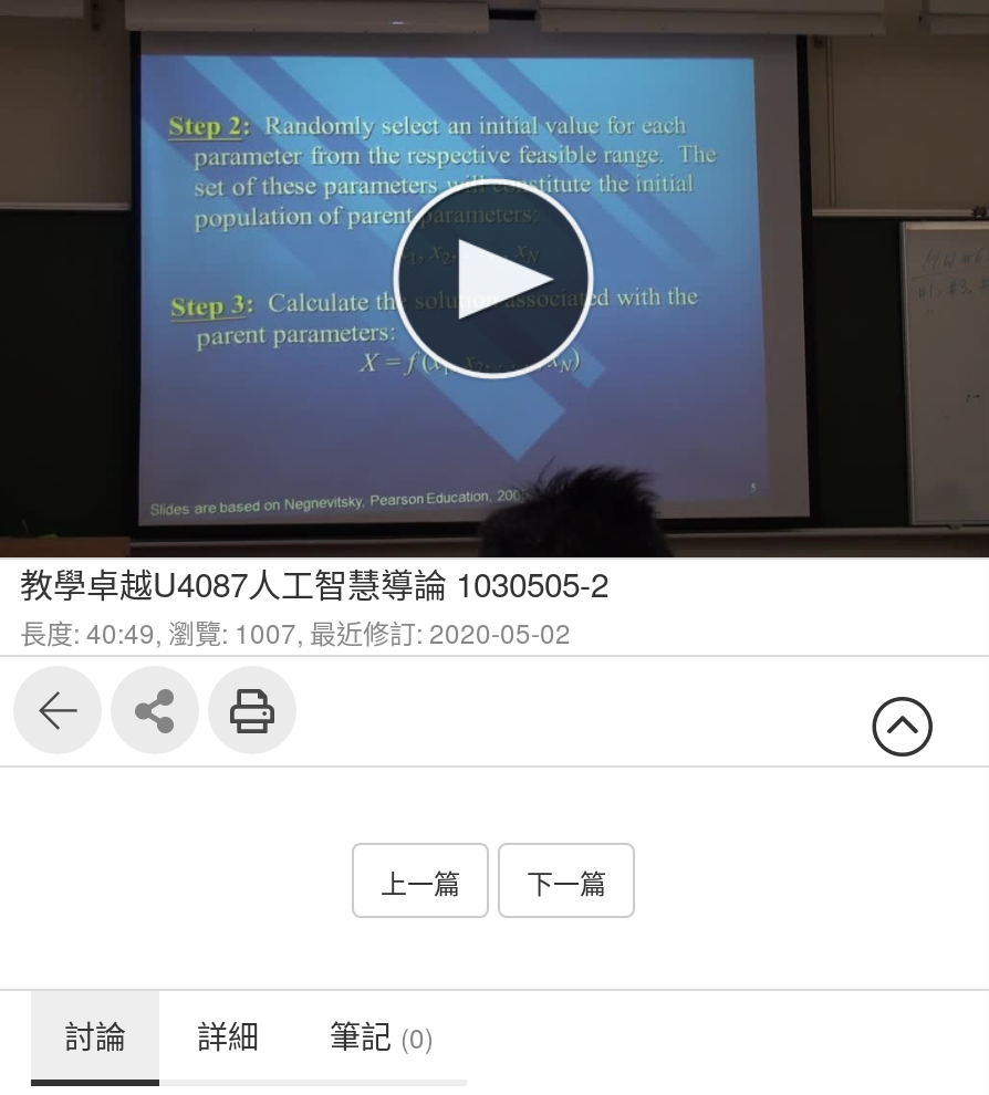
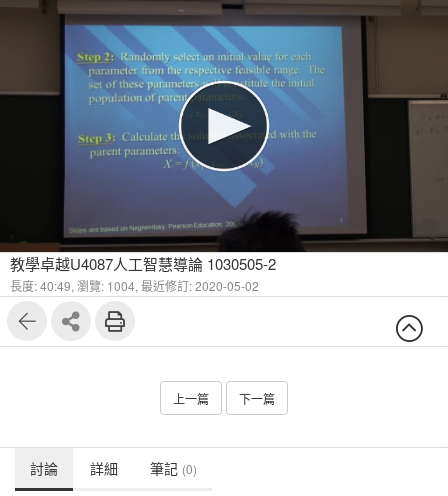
[20,613,571,650] 長度: 40:49,瀏覽: 1007,最近修訂: 2020-05-02 -> [10,277,259,294] 長度: 40:49,瀏覽: 1004,最近修訂: 2020-05-02

